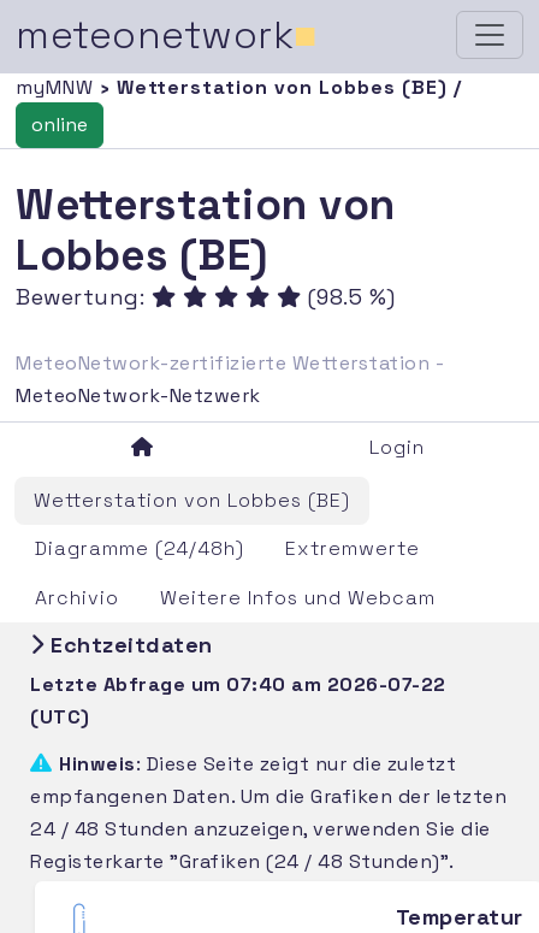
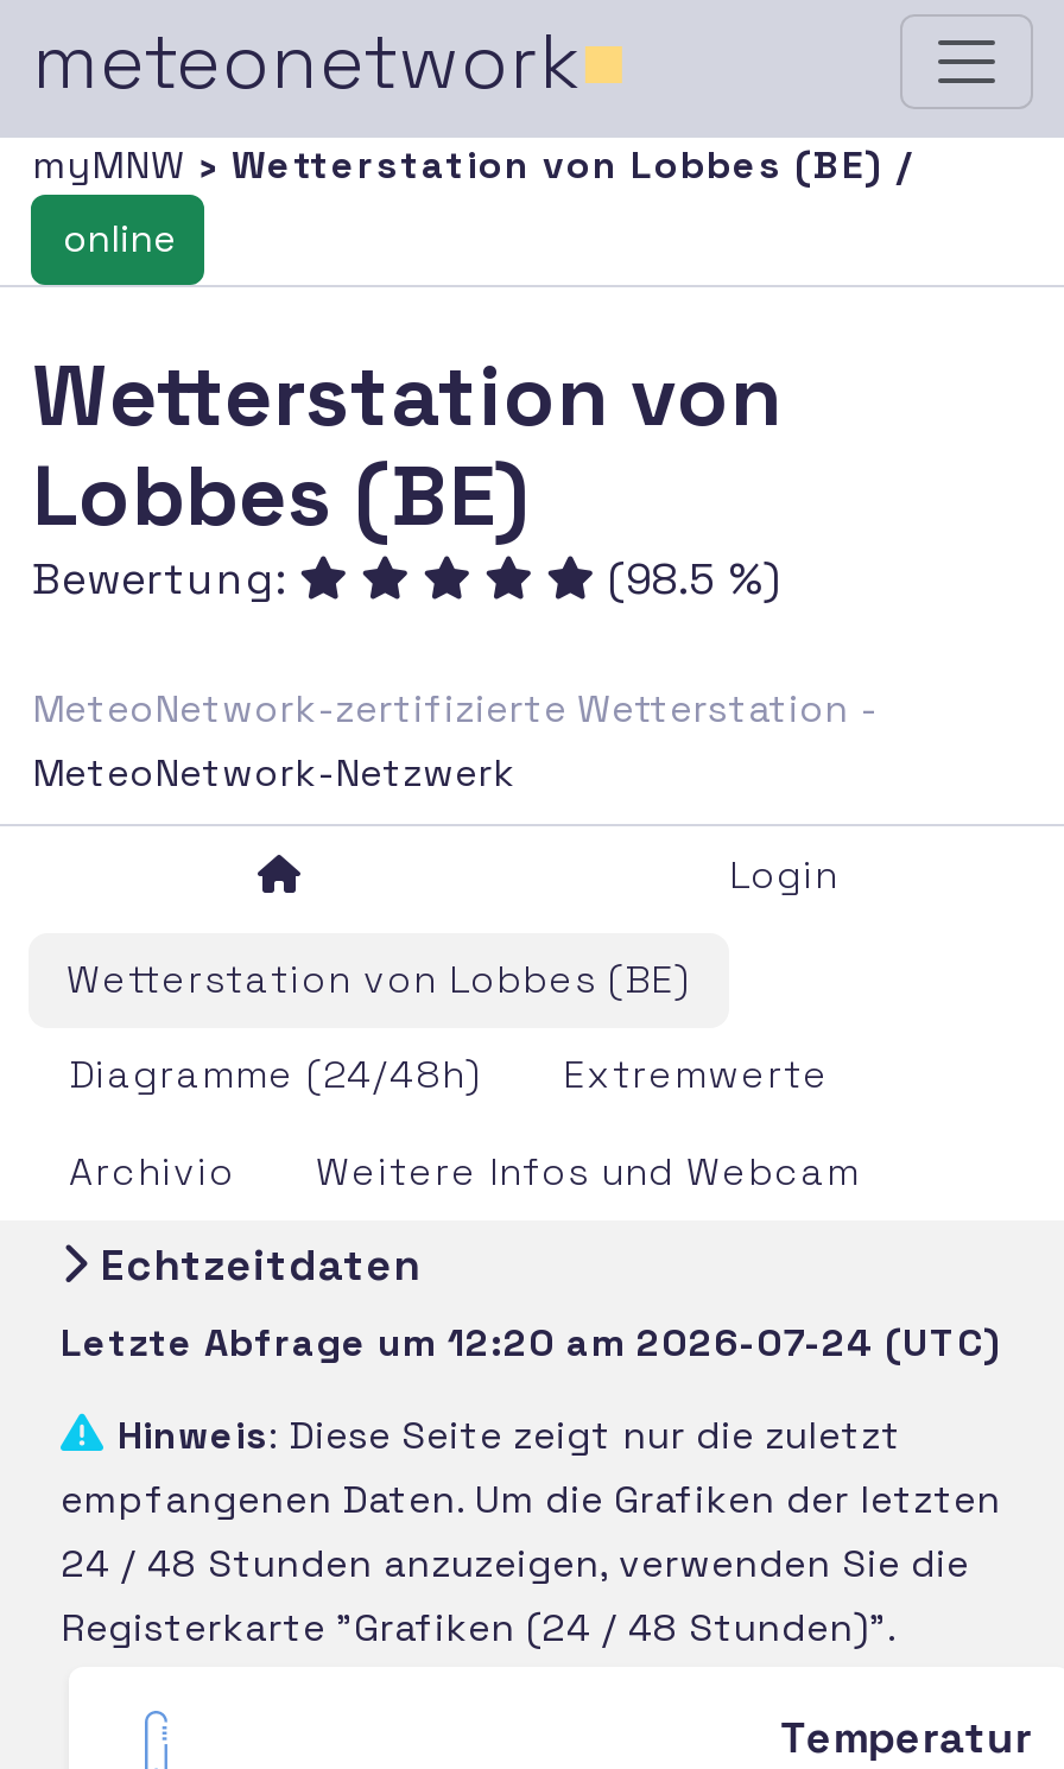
[31,672,446,729] Letzte Abfrage um 07:40 am 2026-07-22 | (UTC) -> [60,1318,1002,1367] Letzte Abfrage um 12:20 am 2026-07-24 (UTC)

